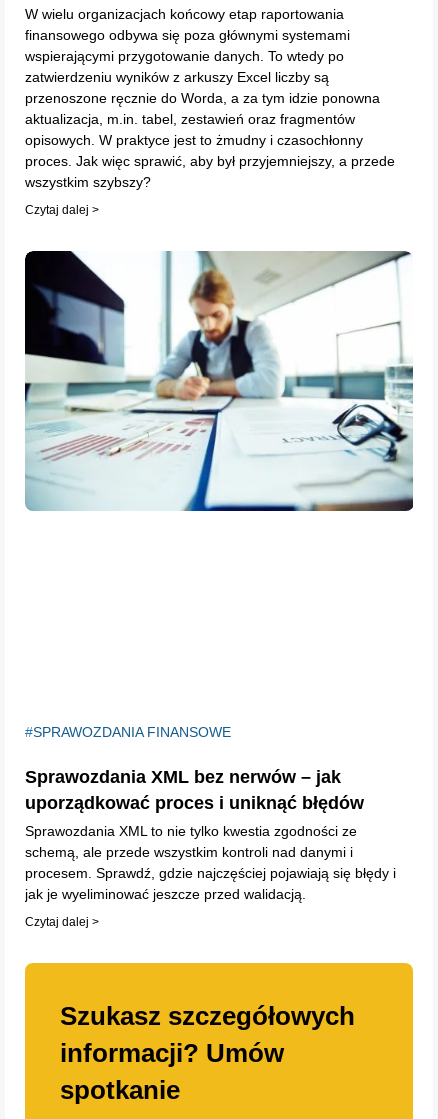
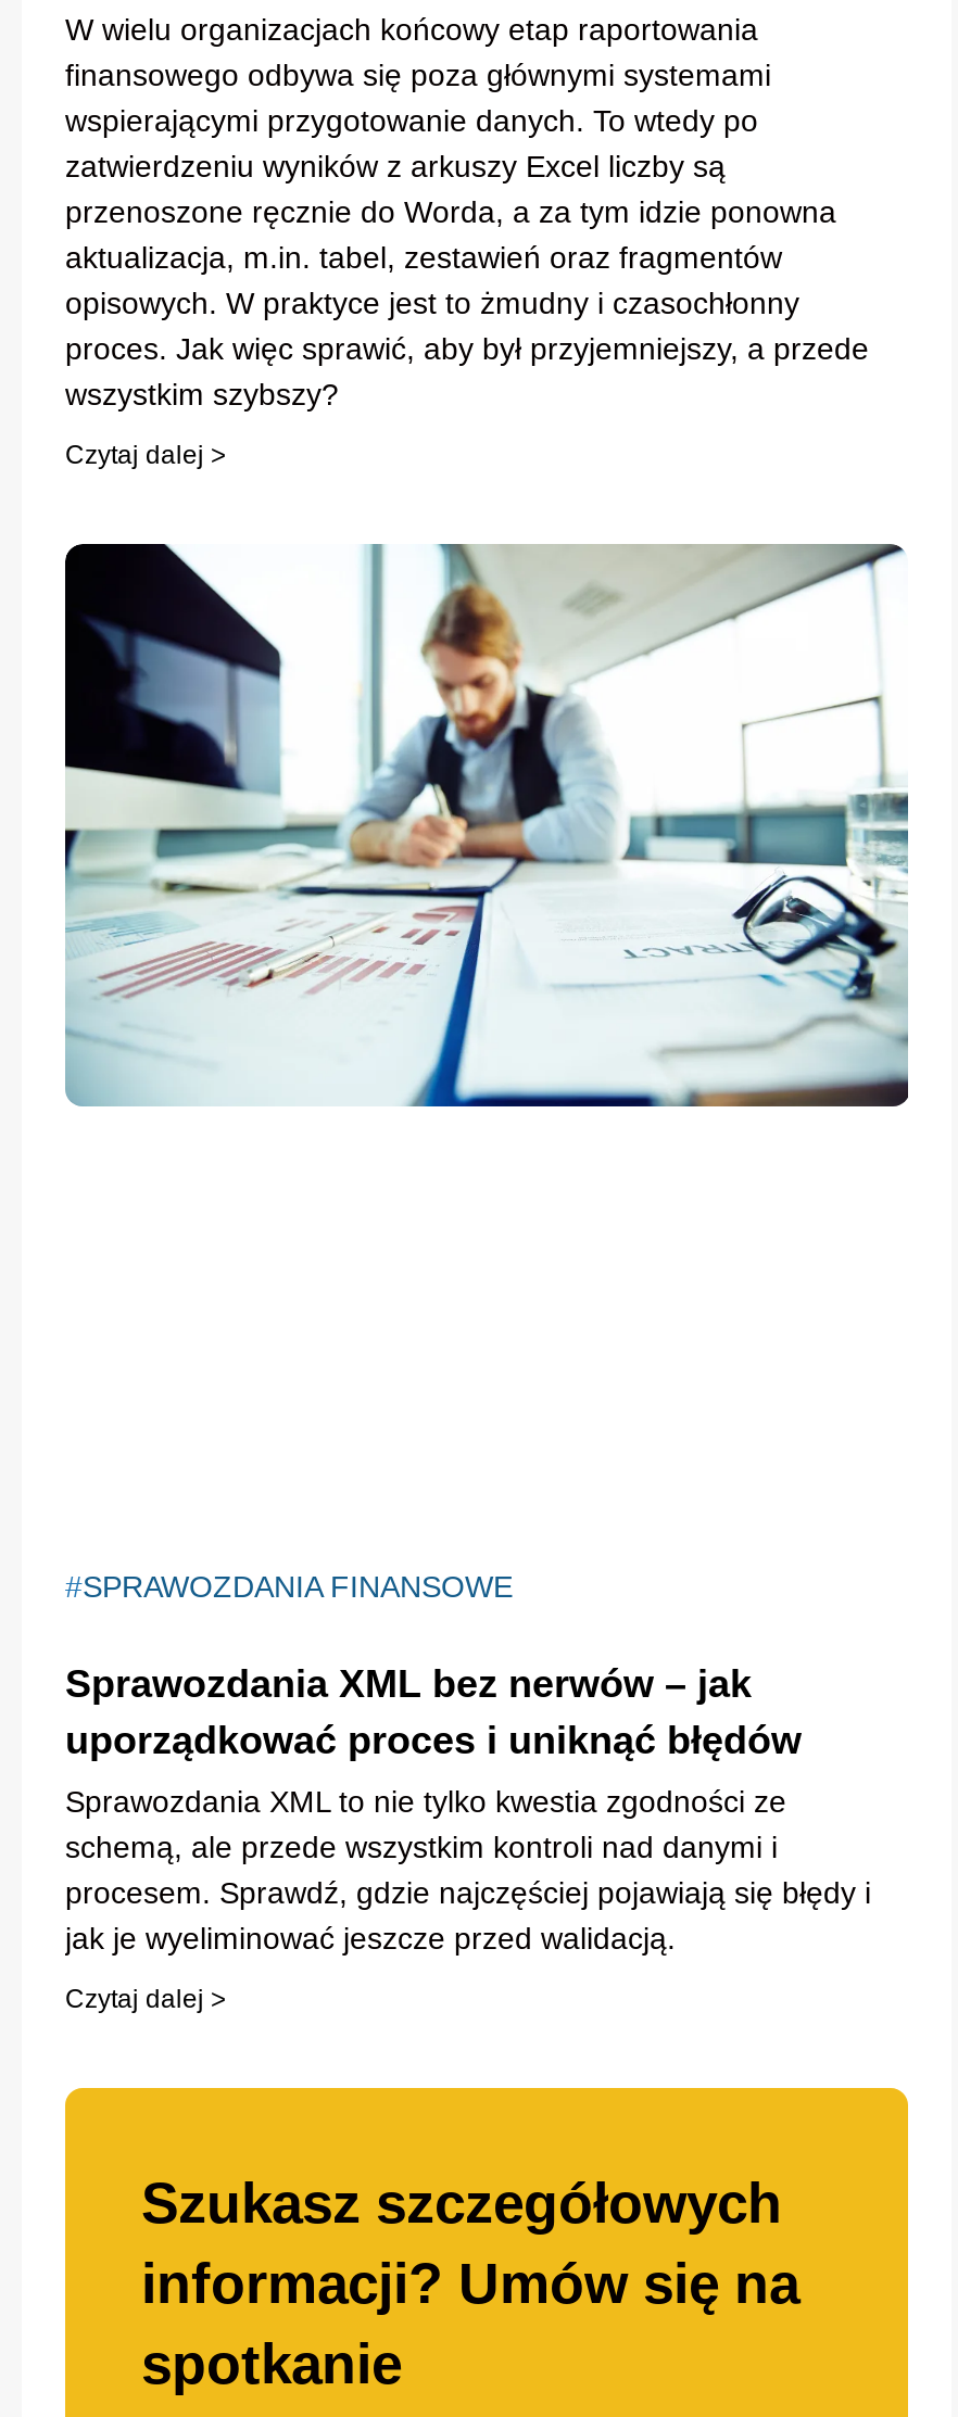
[60,1038,284,1068] informacji? Umów -> [141,2251,799,2316] informacji? Umów się na

